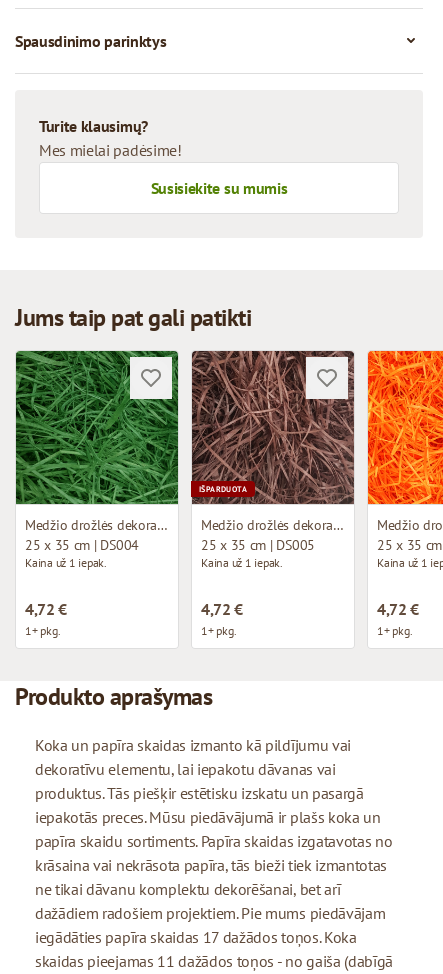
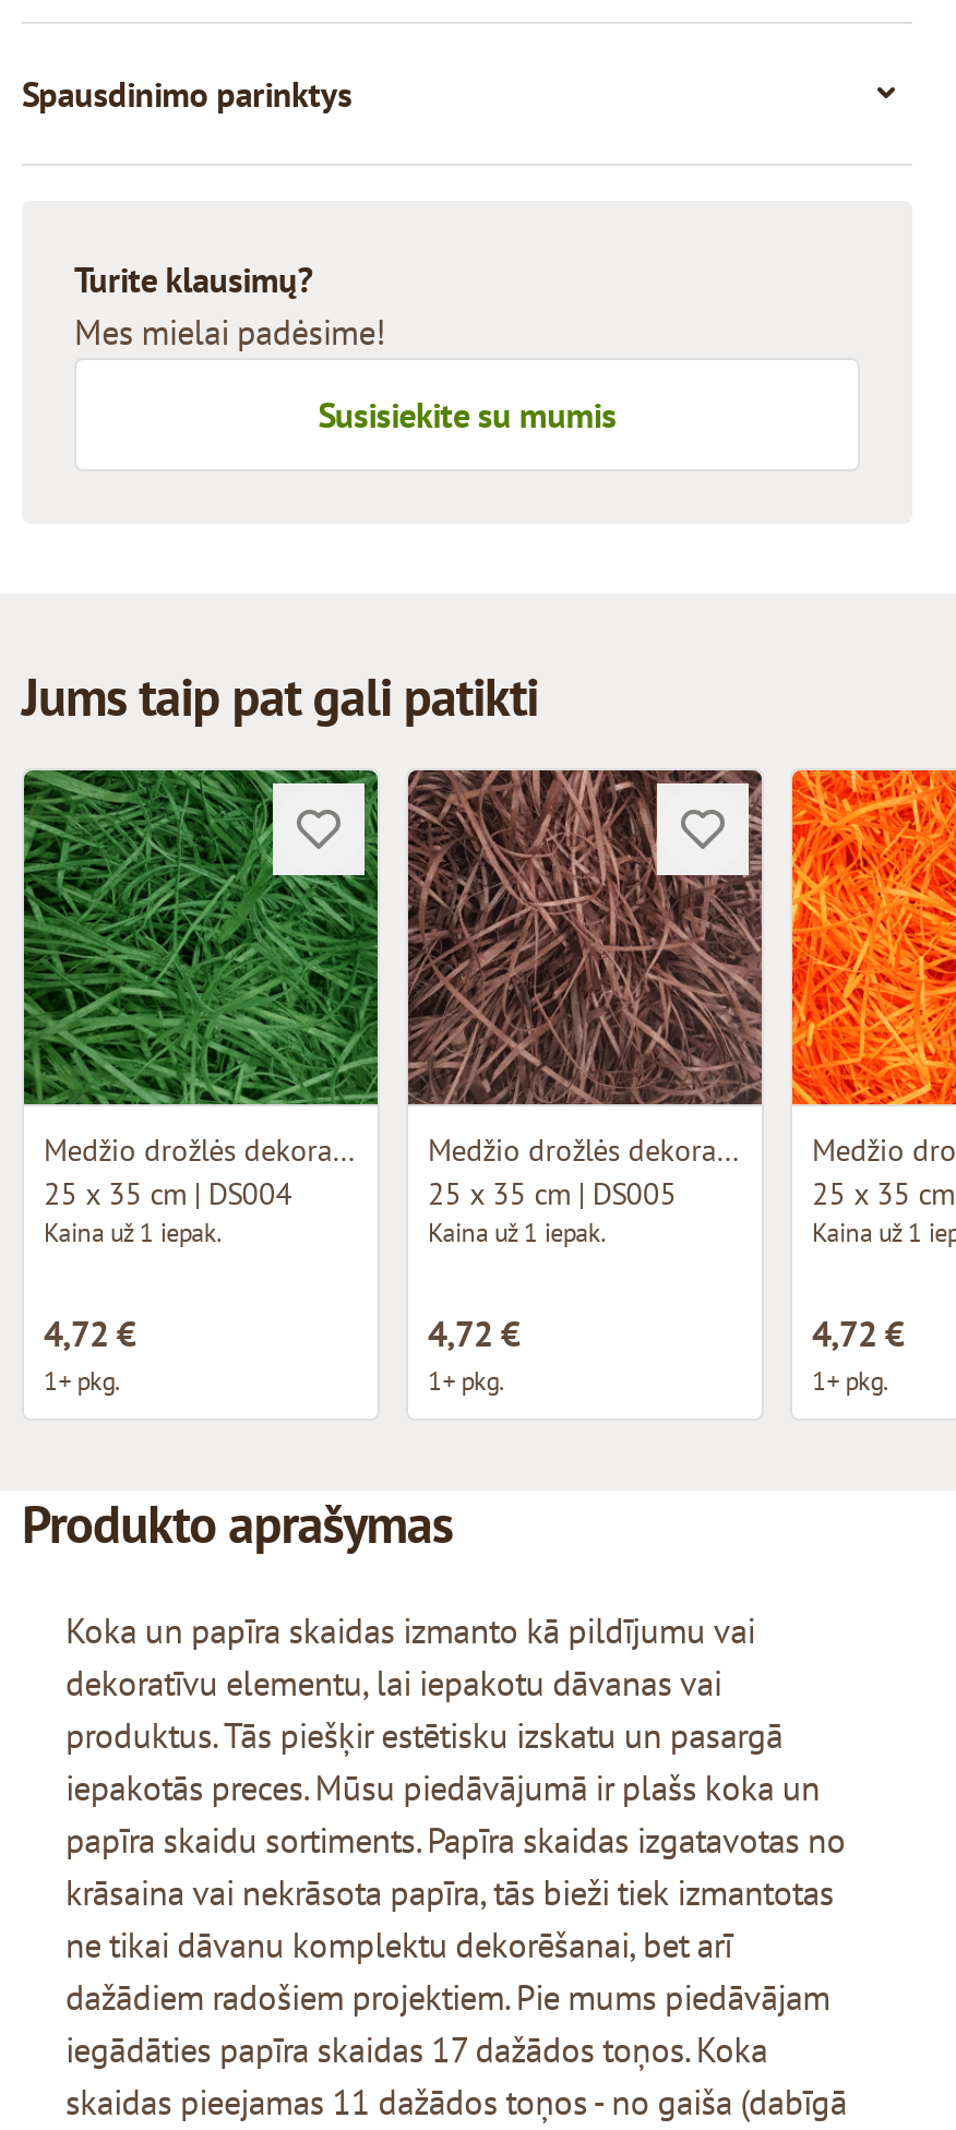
[199,484,247,494] IŠPARDUOTA -> none

